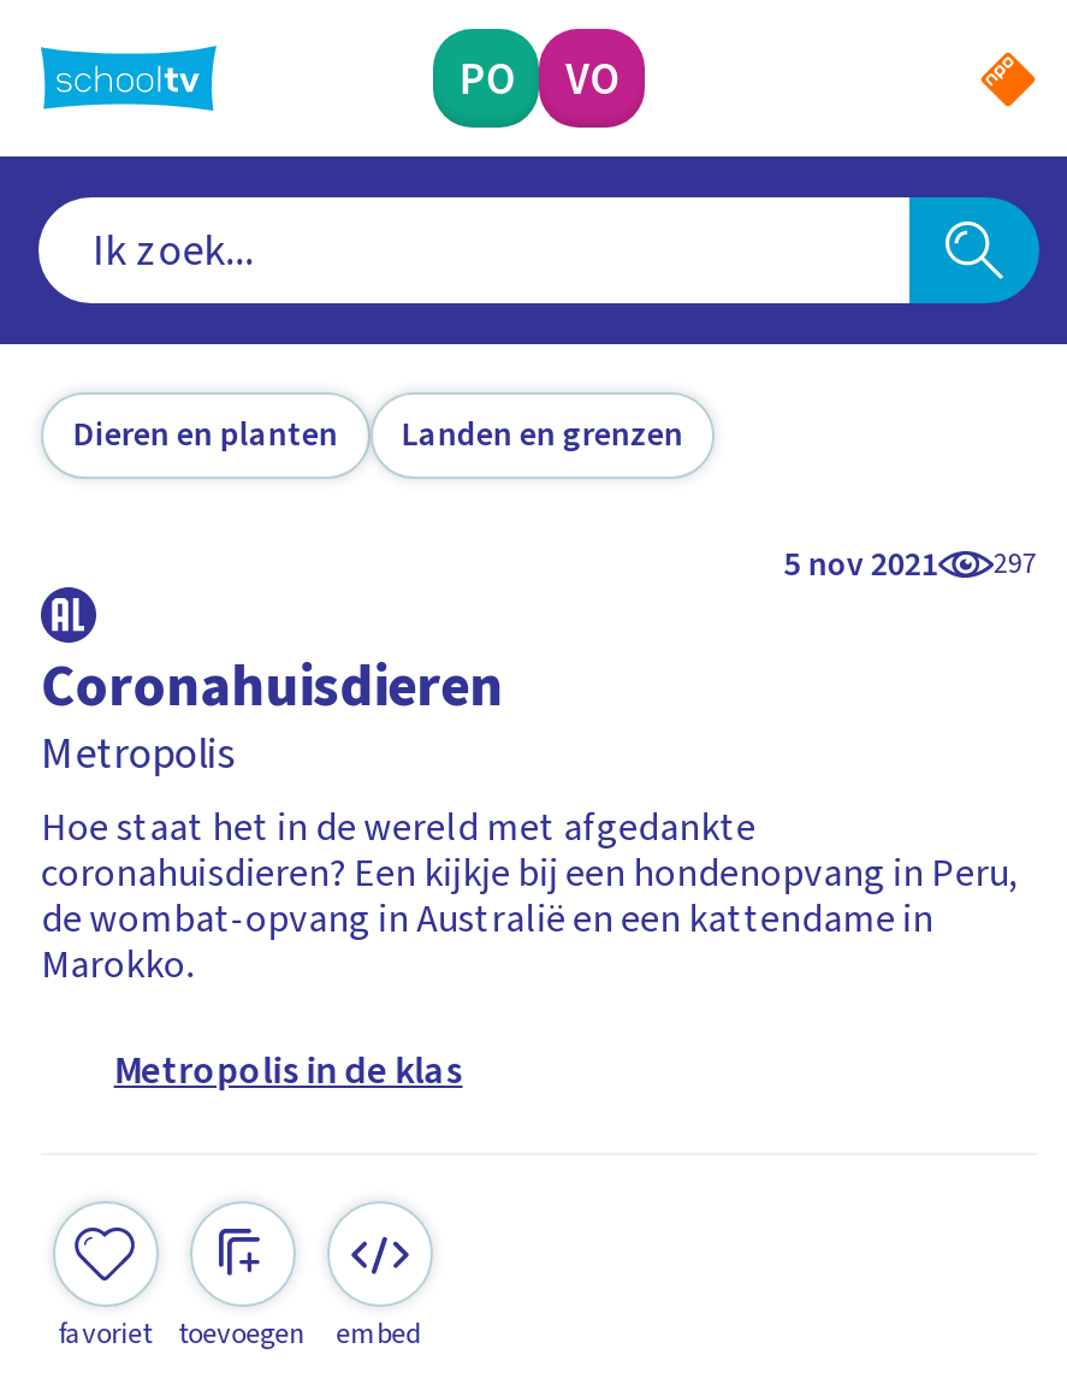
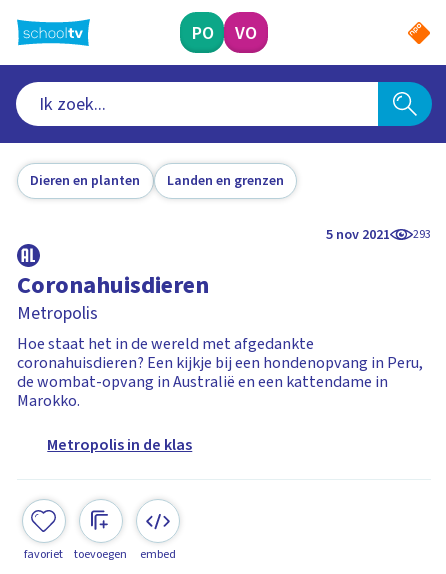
[784,540,1037,589] 5 nov 2021 297 -> [326,224,431,244] 5 nov 2021 293

